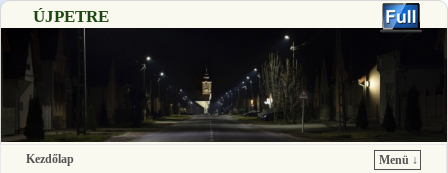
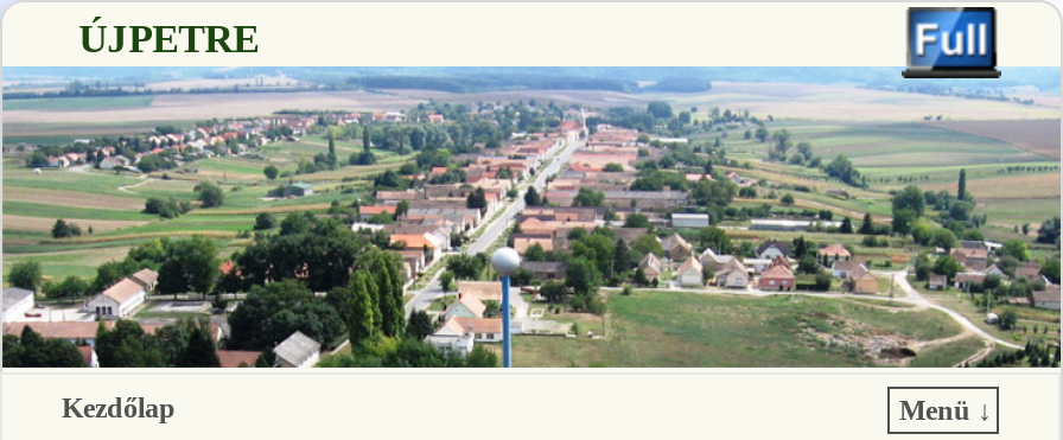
[3,27,445,143] [image] -> [7,66,1056,370] [image]

